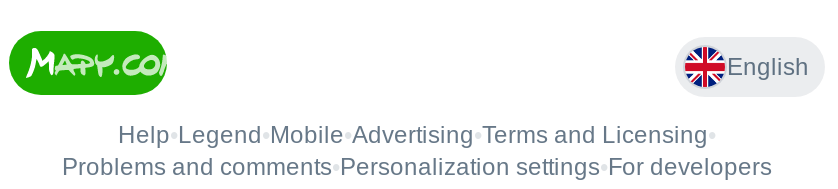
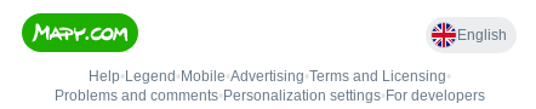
[131,31,201,95] [image] -> [51,12,139,53] [image]

